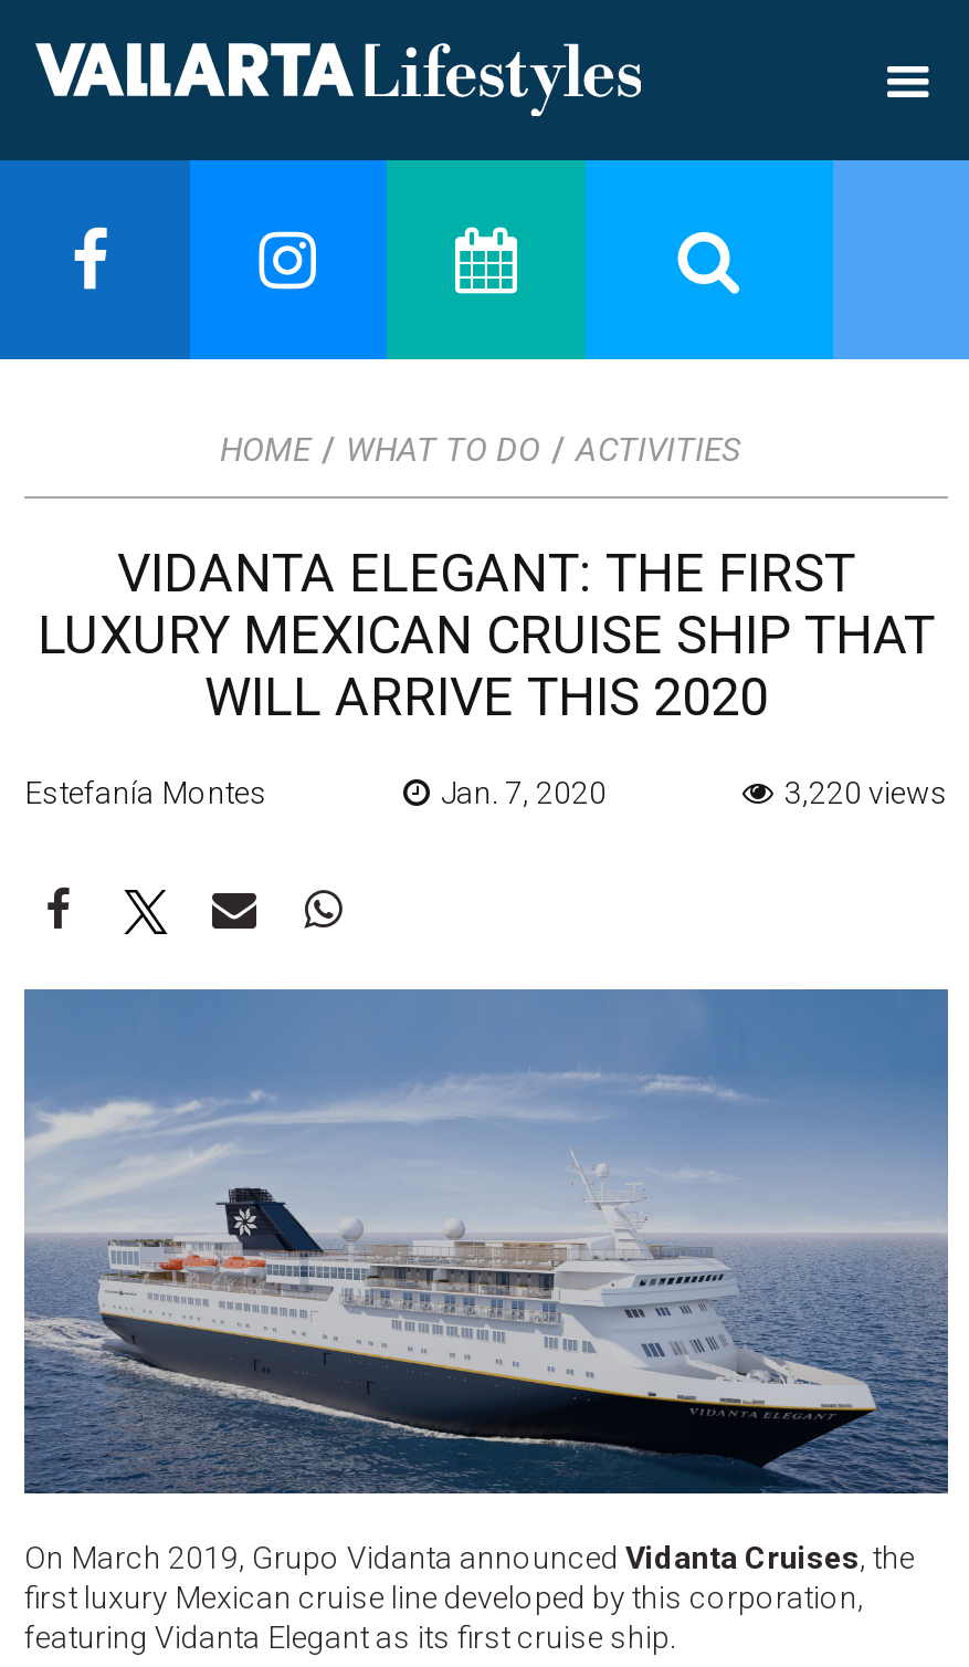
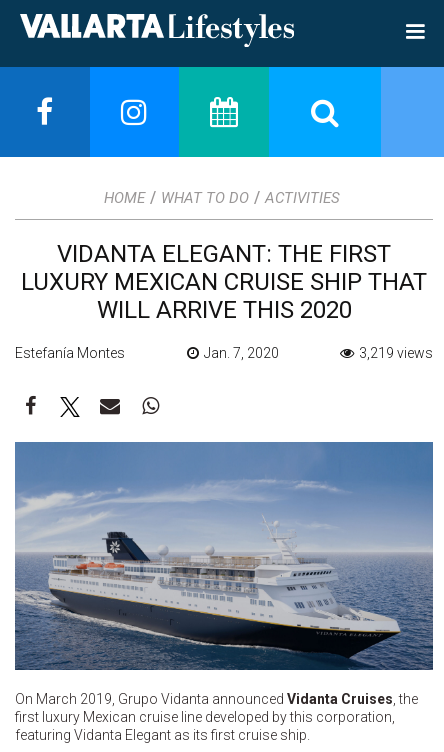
[784,774,948,809] 3,220 views -> [359,344,433,360] 3,219 views

